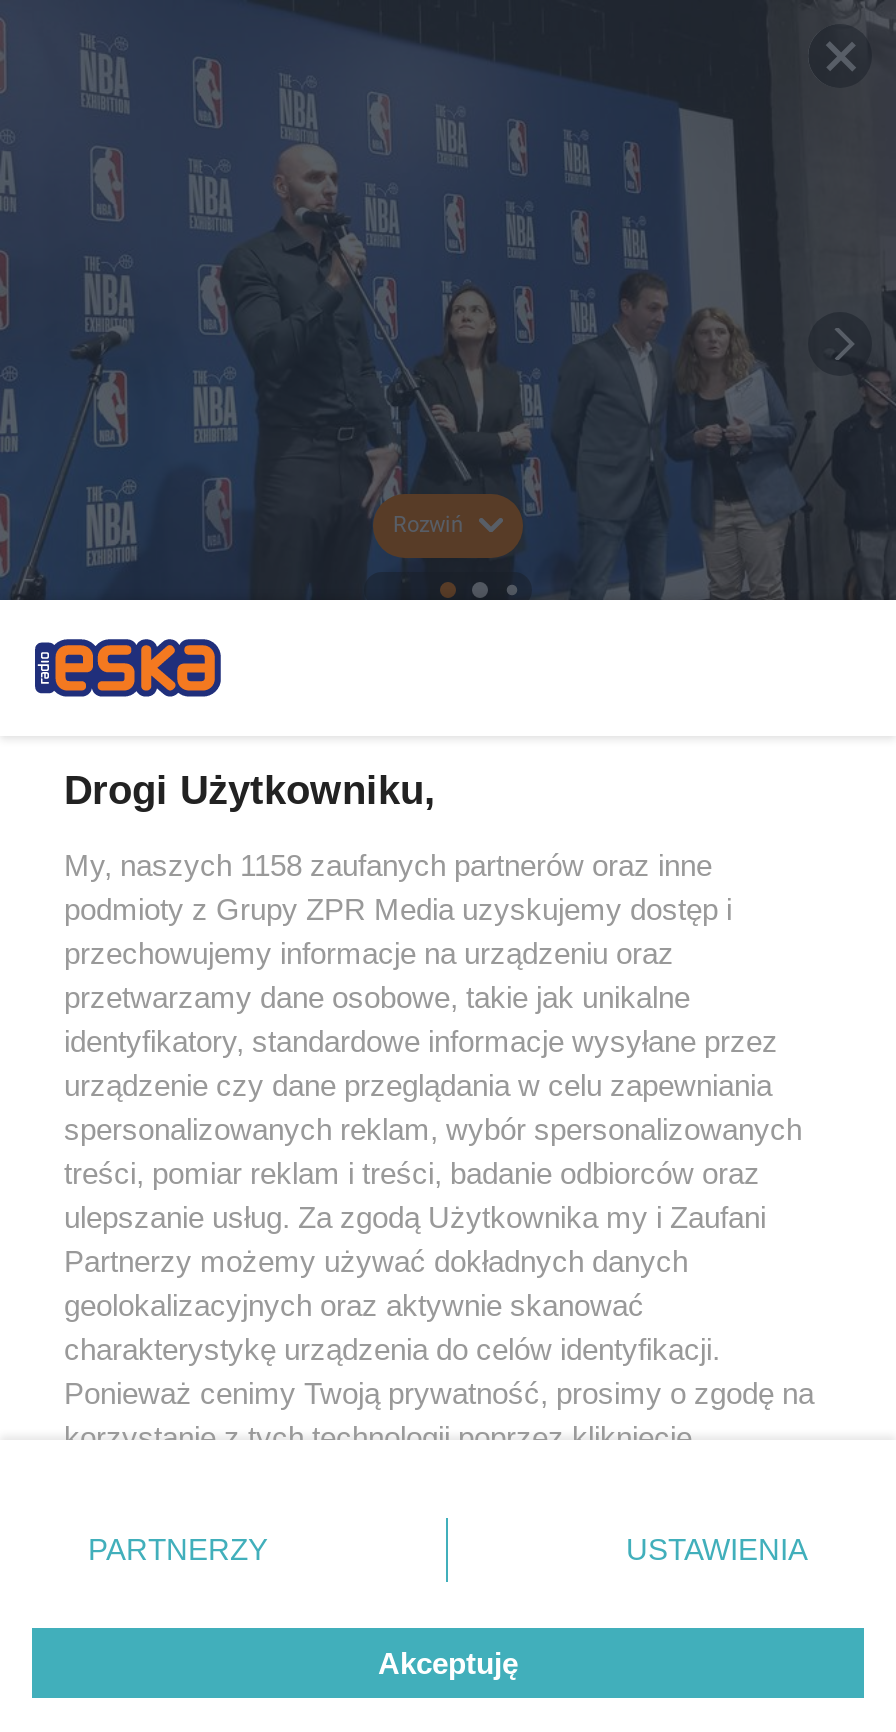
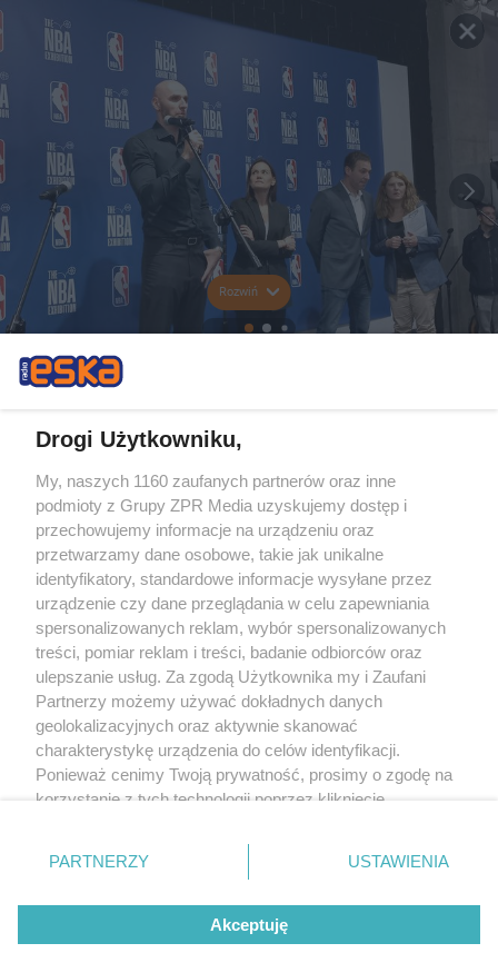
[64,848,712,882] My, naszych 1158 zaufanych partnerów oraz inne -> [36,471,396,490] My, naszych 1160 zaufanych partnerów oraz inne

